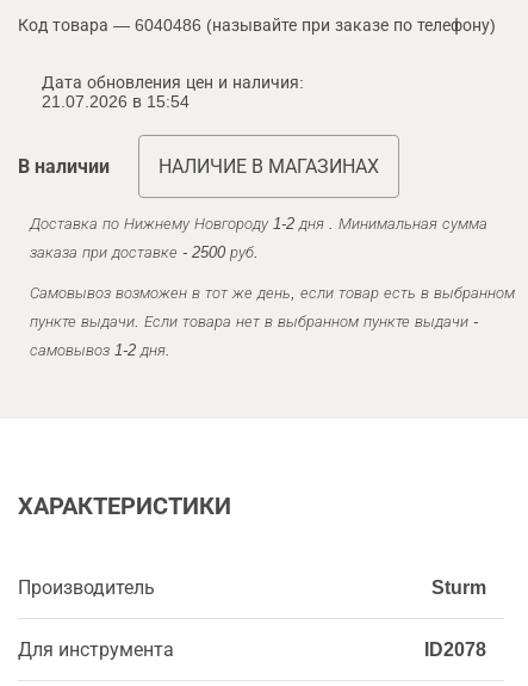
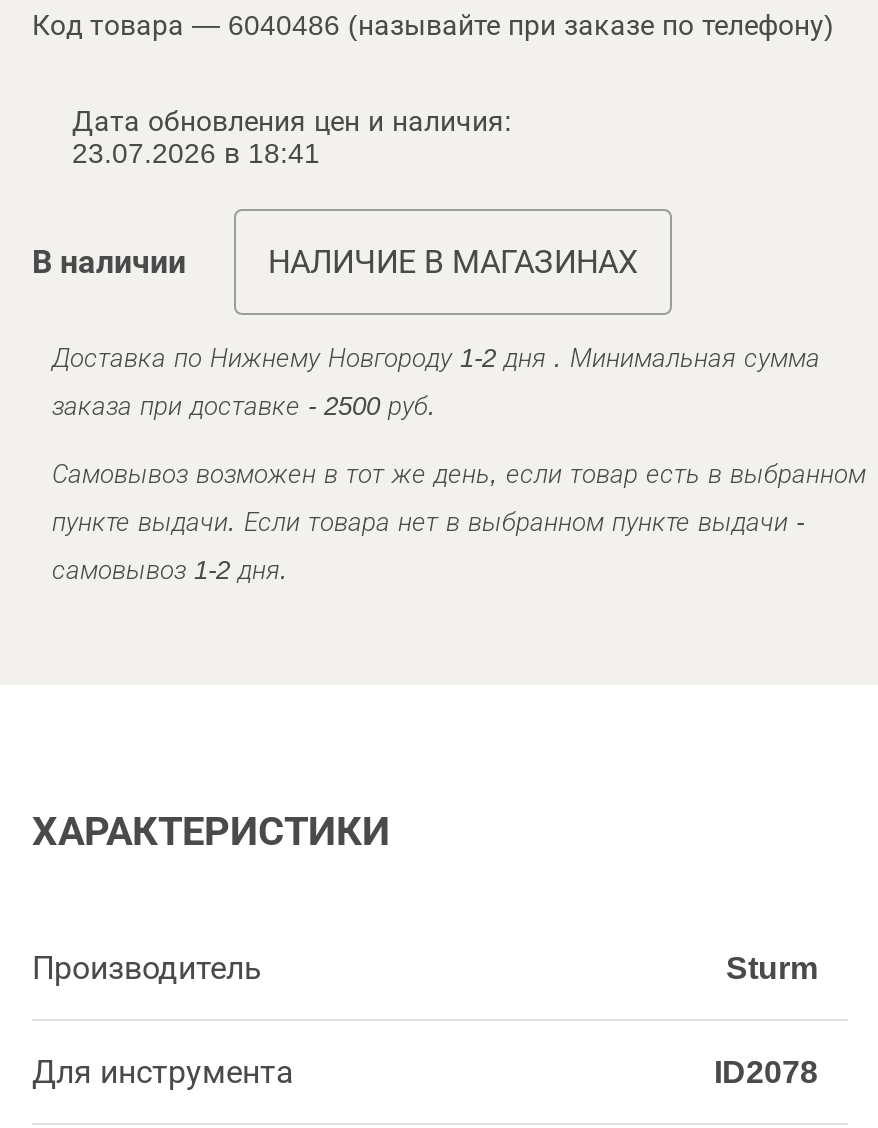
[42,92,190,111] 21.07.2026 в 15:54 -> [72,137,320,169] 23.07.2026 в 18:41

